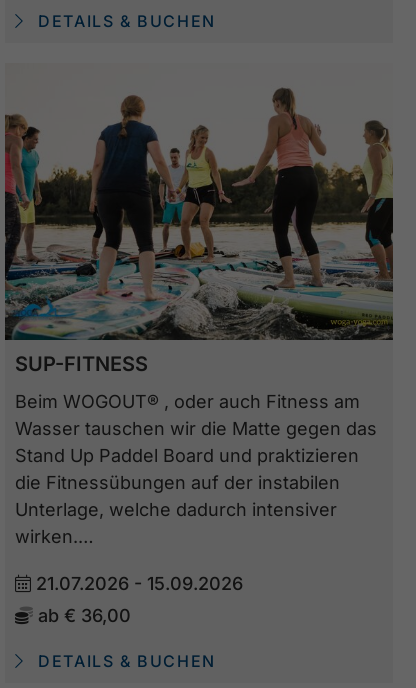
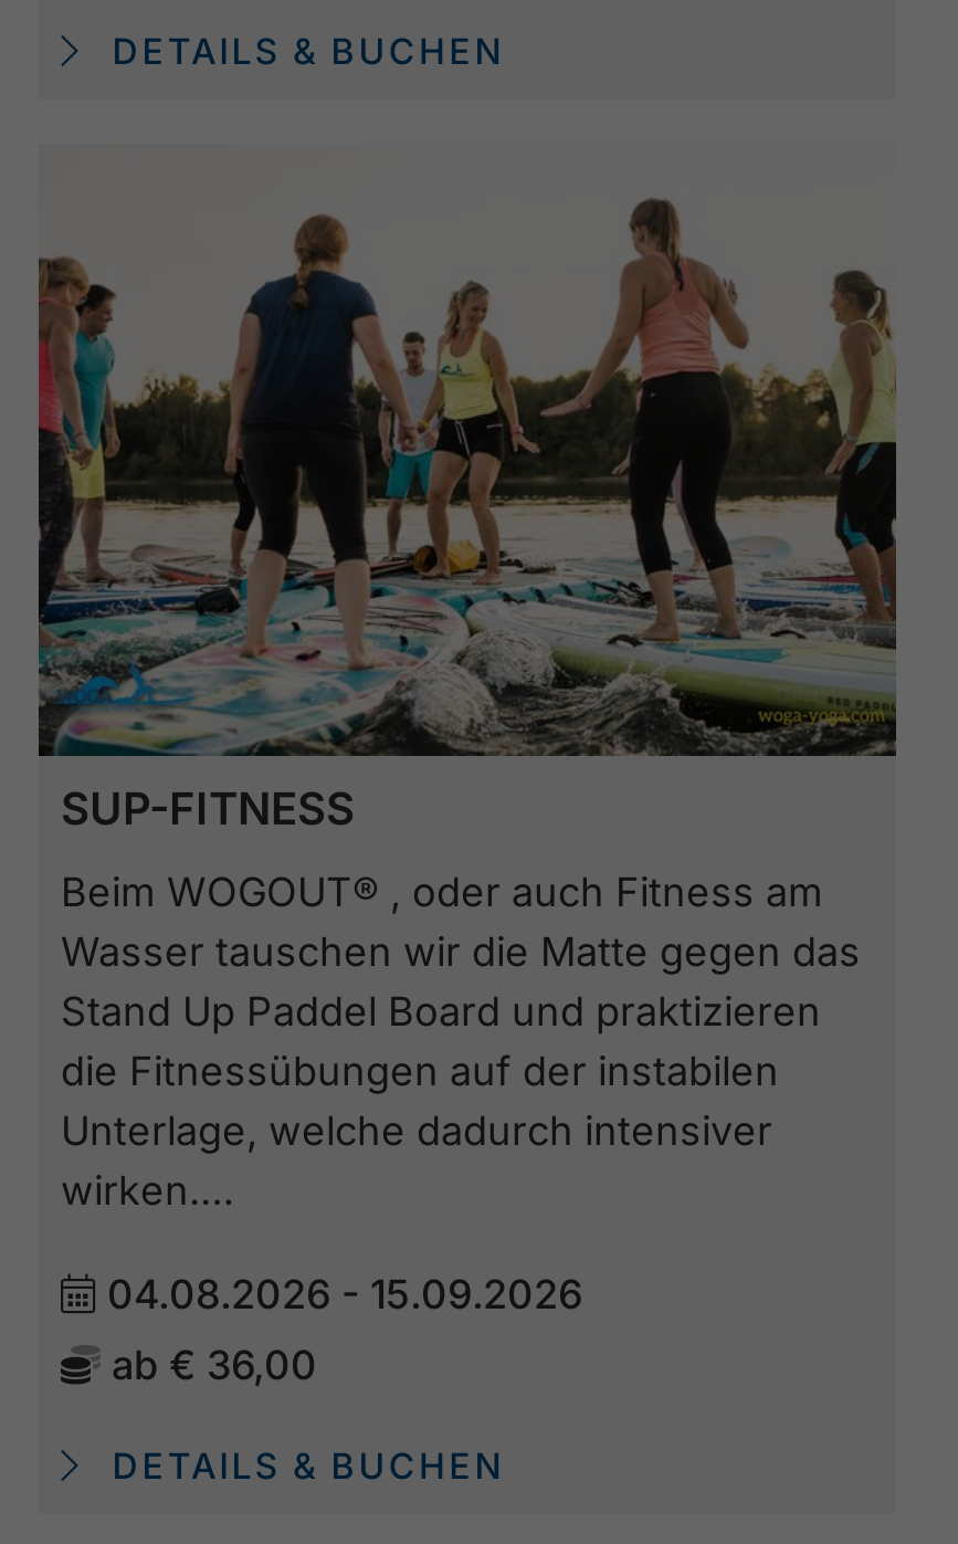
[31,573,243,594] 21.07.2026 - 15.09.2026 -> [96,1271,582,1318] 04.08.2026 - 15.09.2026

